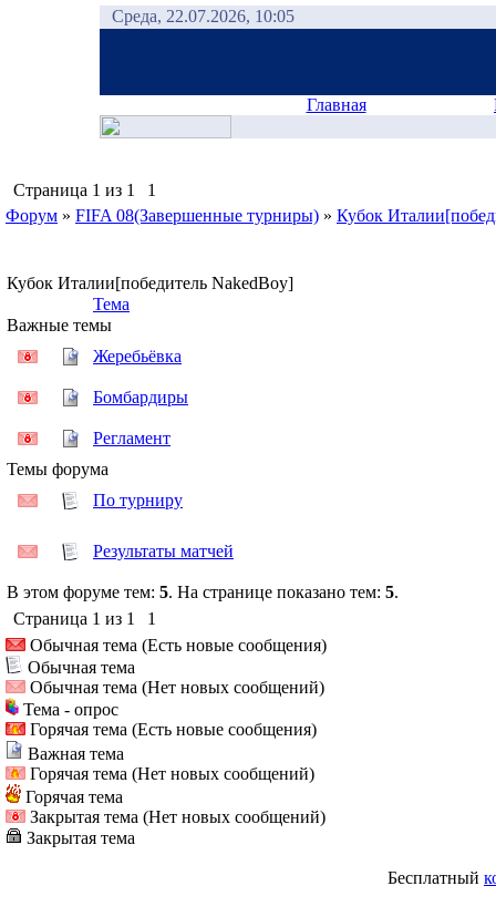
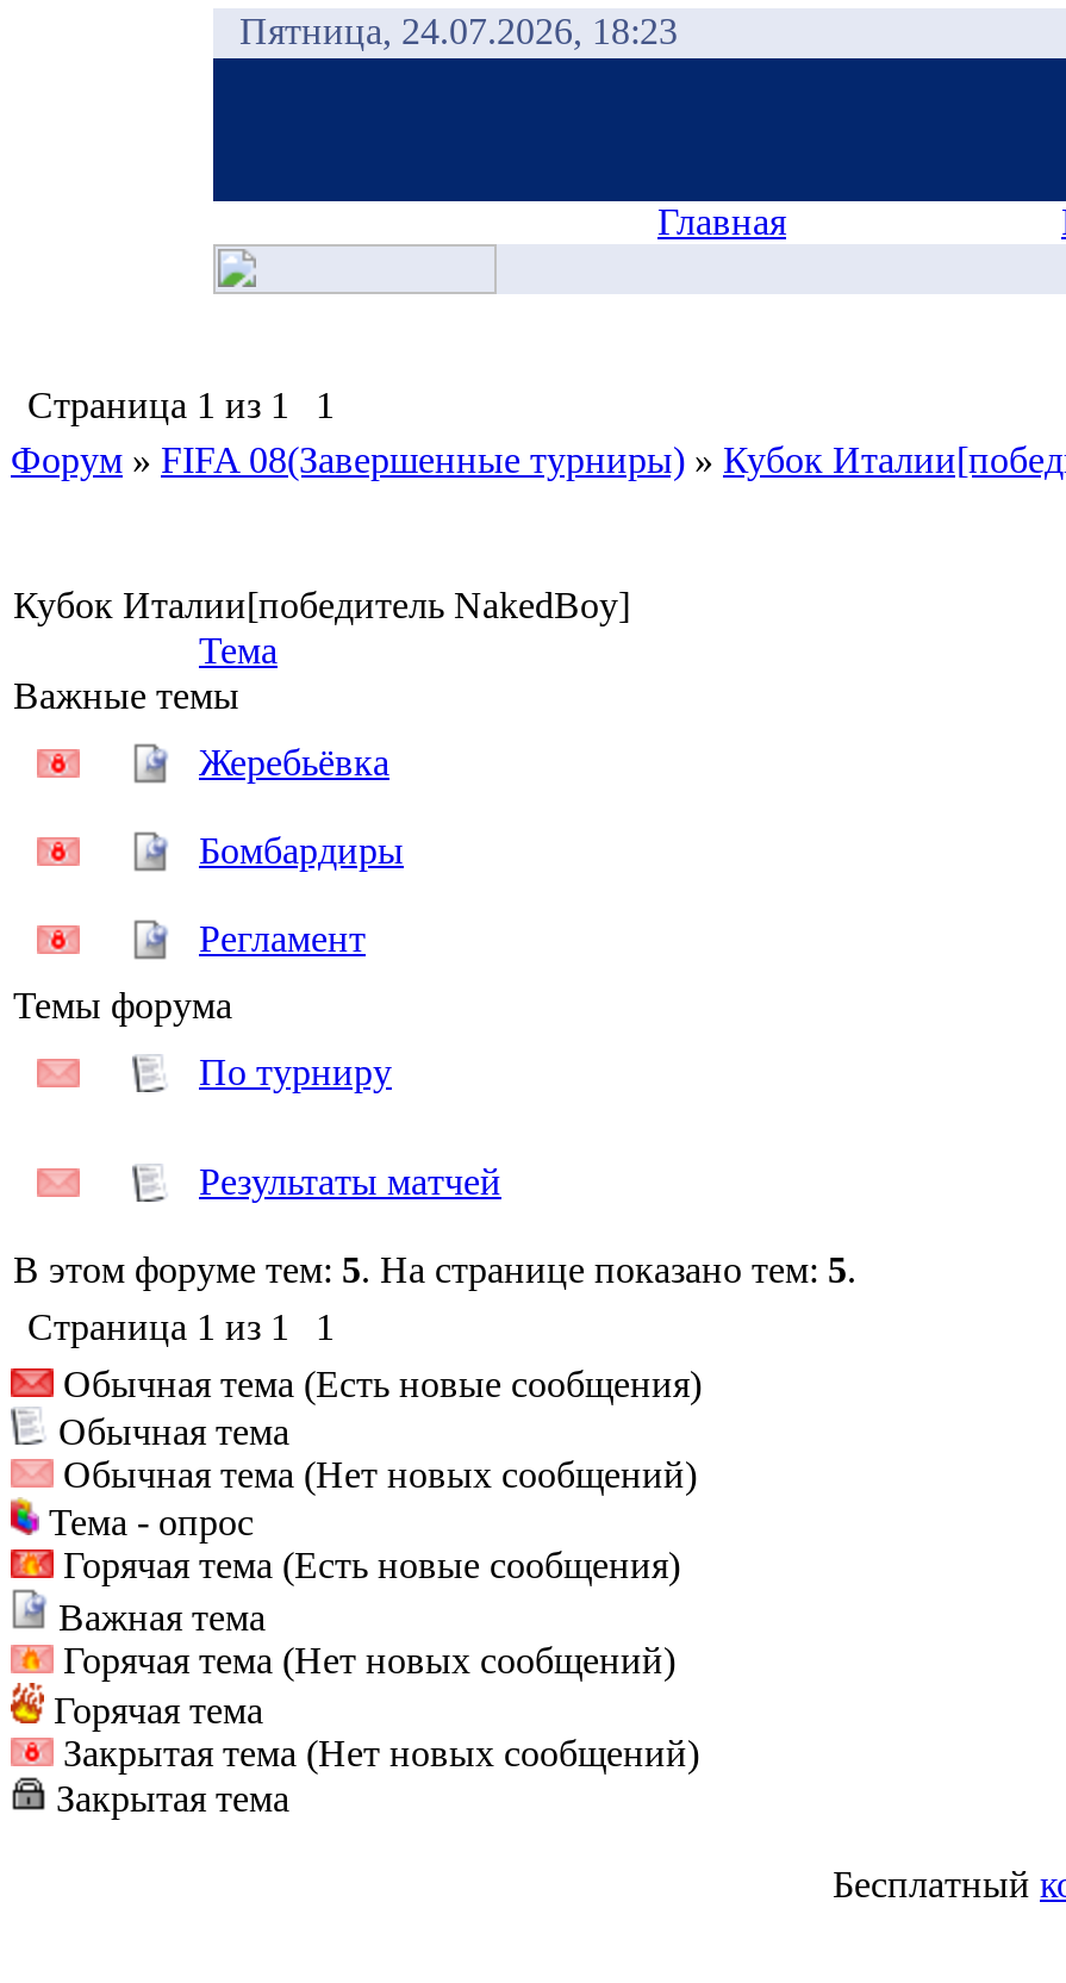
[112,7,294,25] Среда, 22.07.2026, 10:05 -> [239,11,678,51] Пятница, 24.07.2026, 18:23

